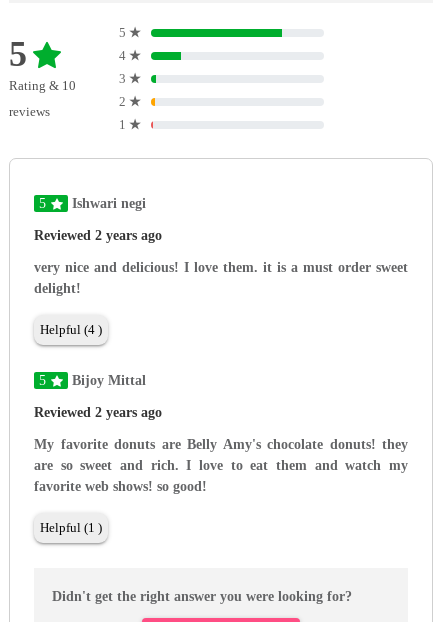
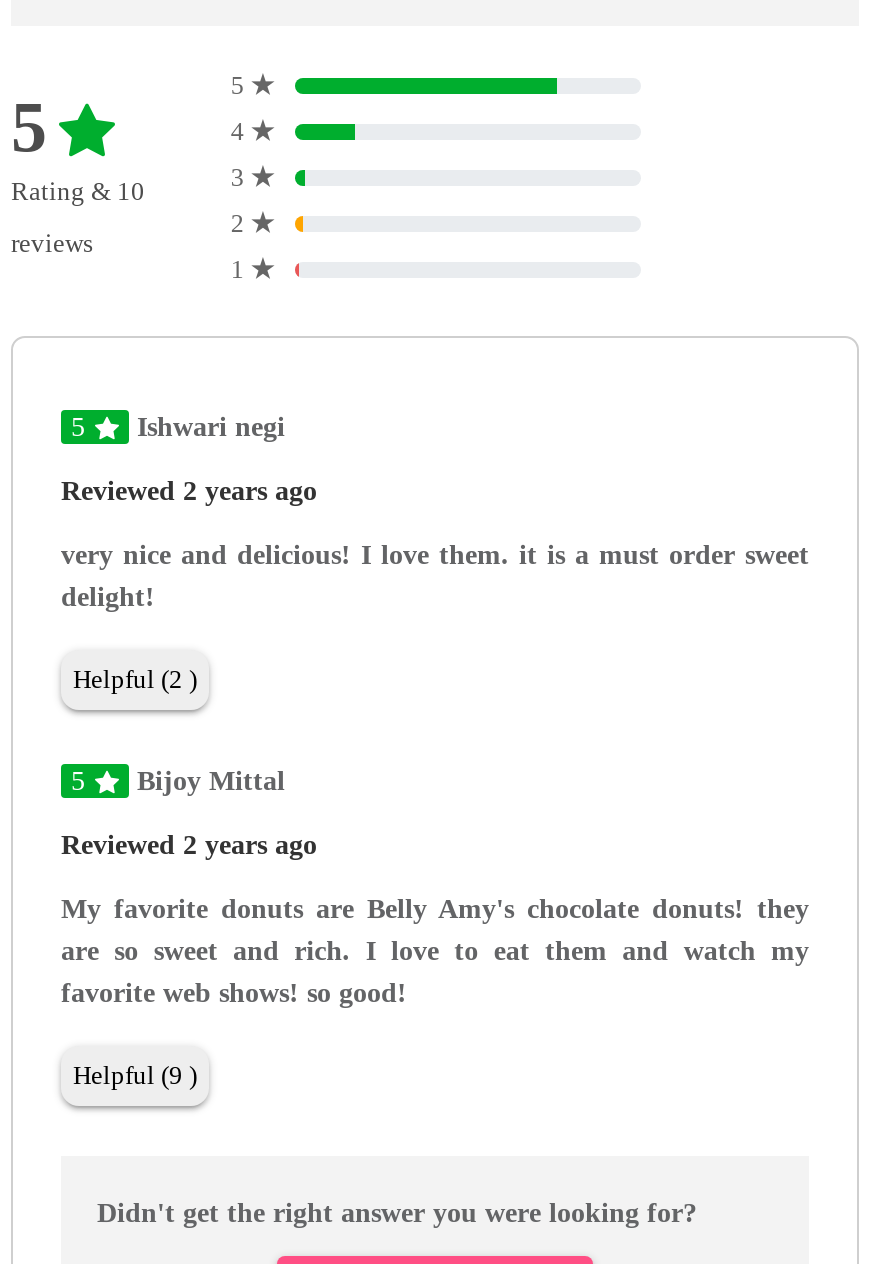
[40,322,102,337] Helpful (4 ) -> [73,665,197,695] Helpful (2 )
[40,520,102,535] Helpful (1 ) -> [73,1061,197,1091] Helpful (9 )

